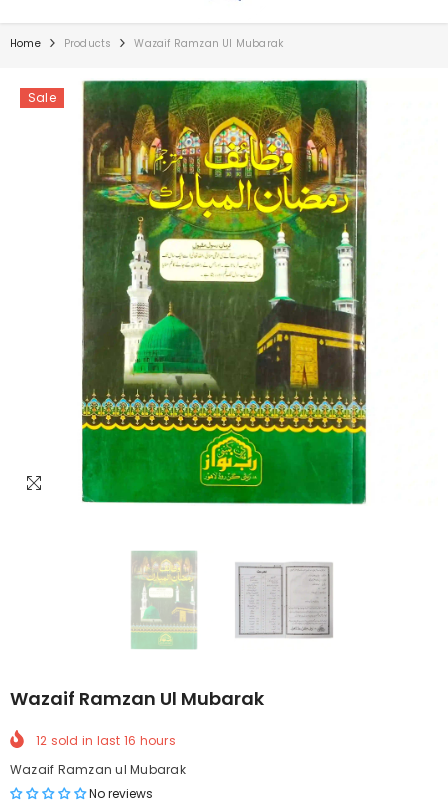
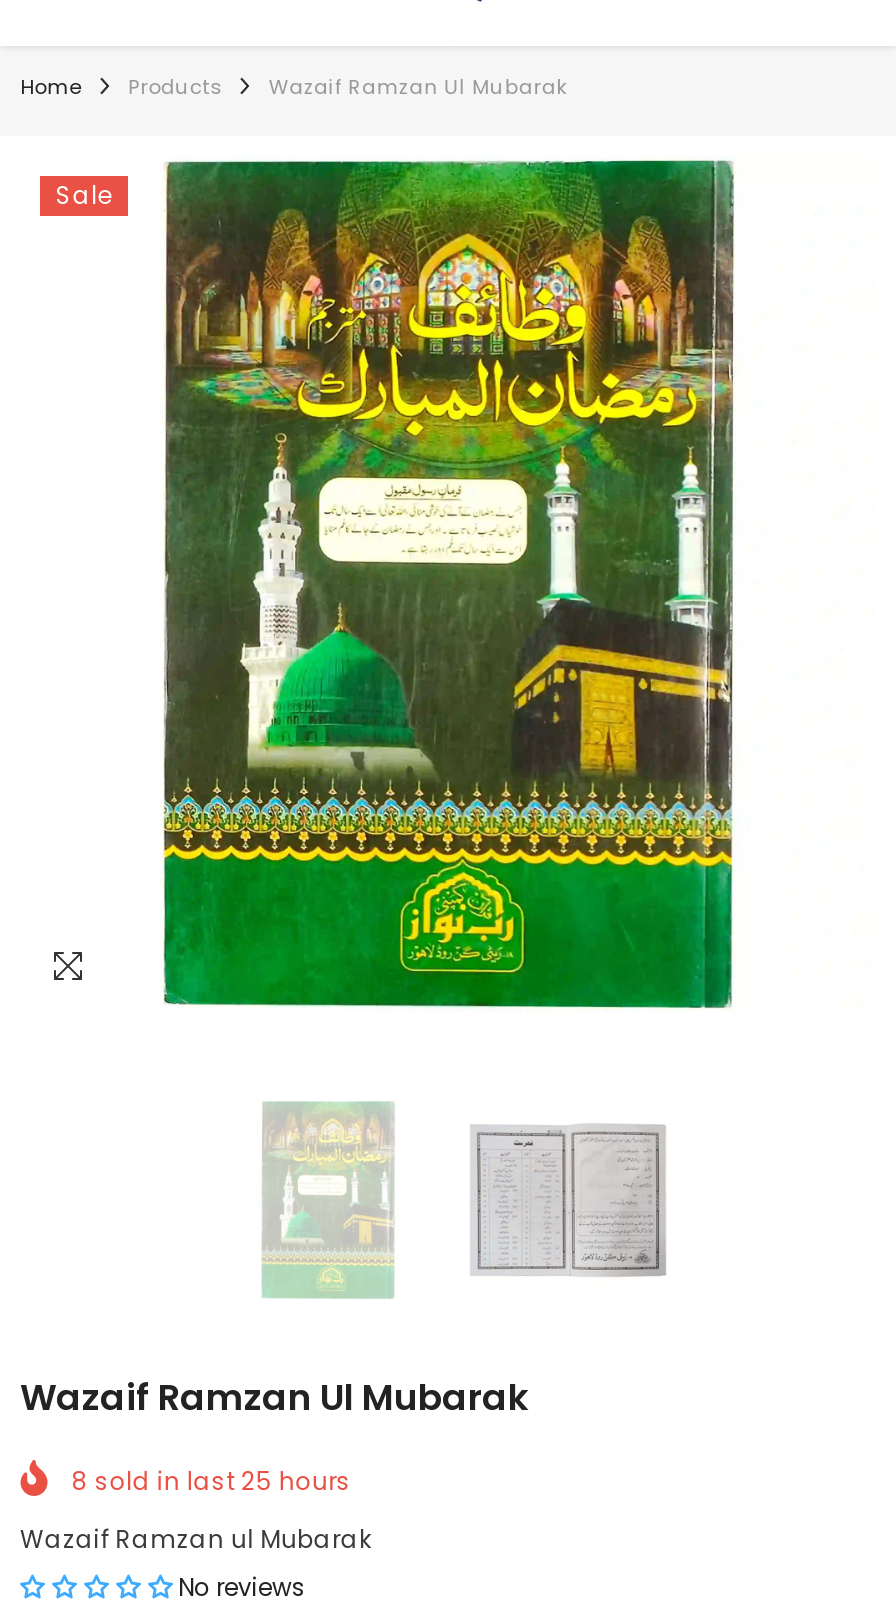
[36,732,176,749] 12 sold in last 16 hours -> [72,1463,351,1497] 8 sold in last 25 hours

